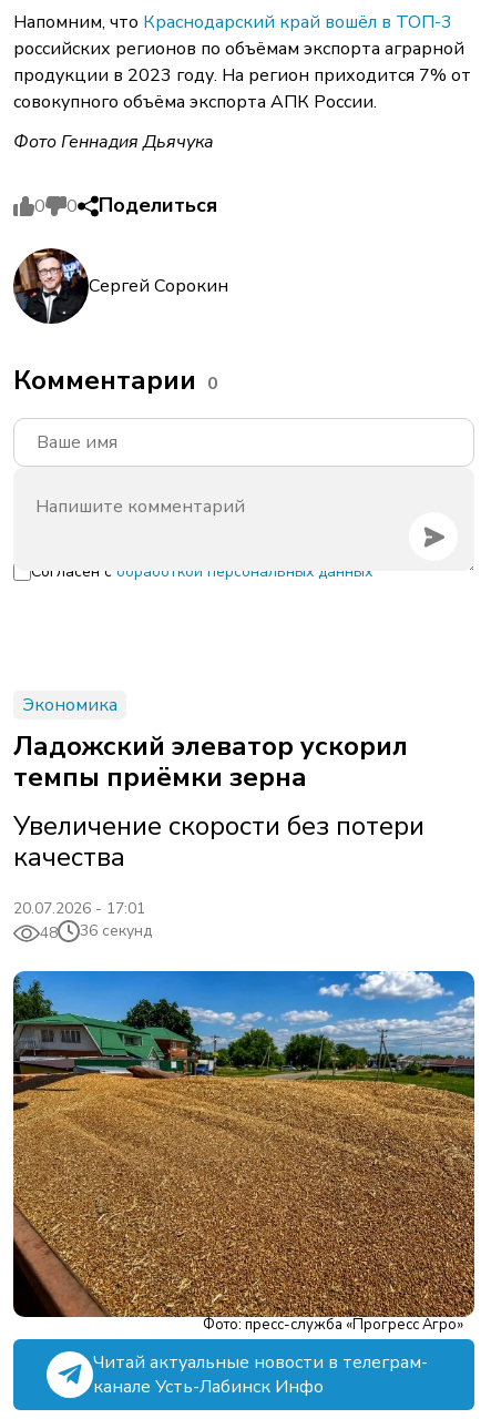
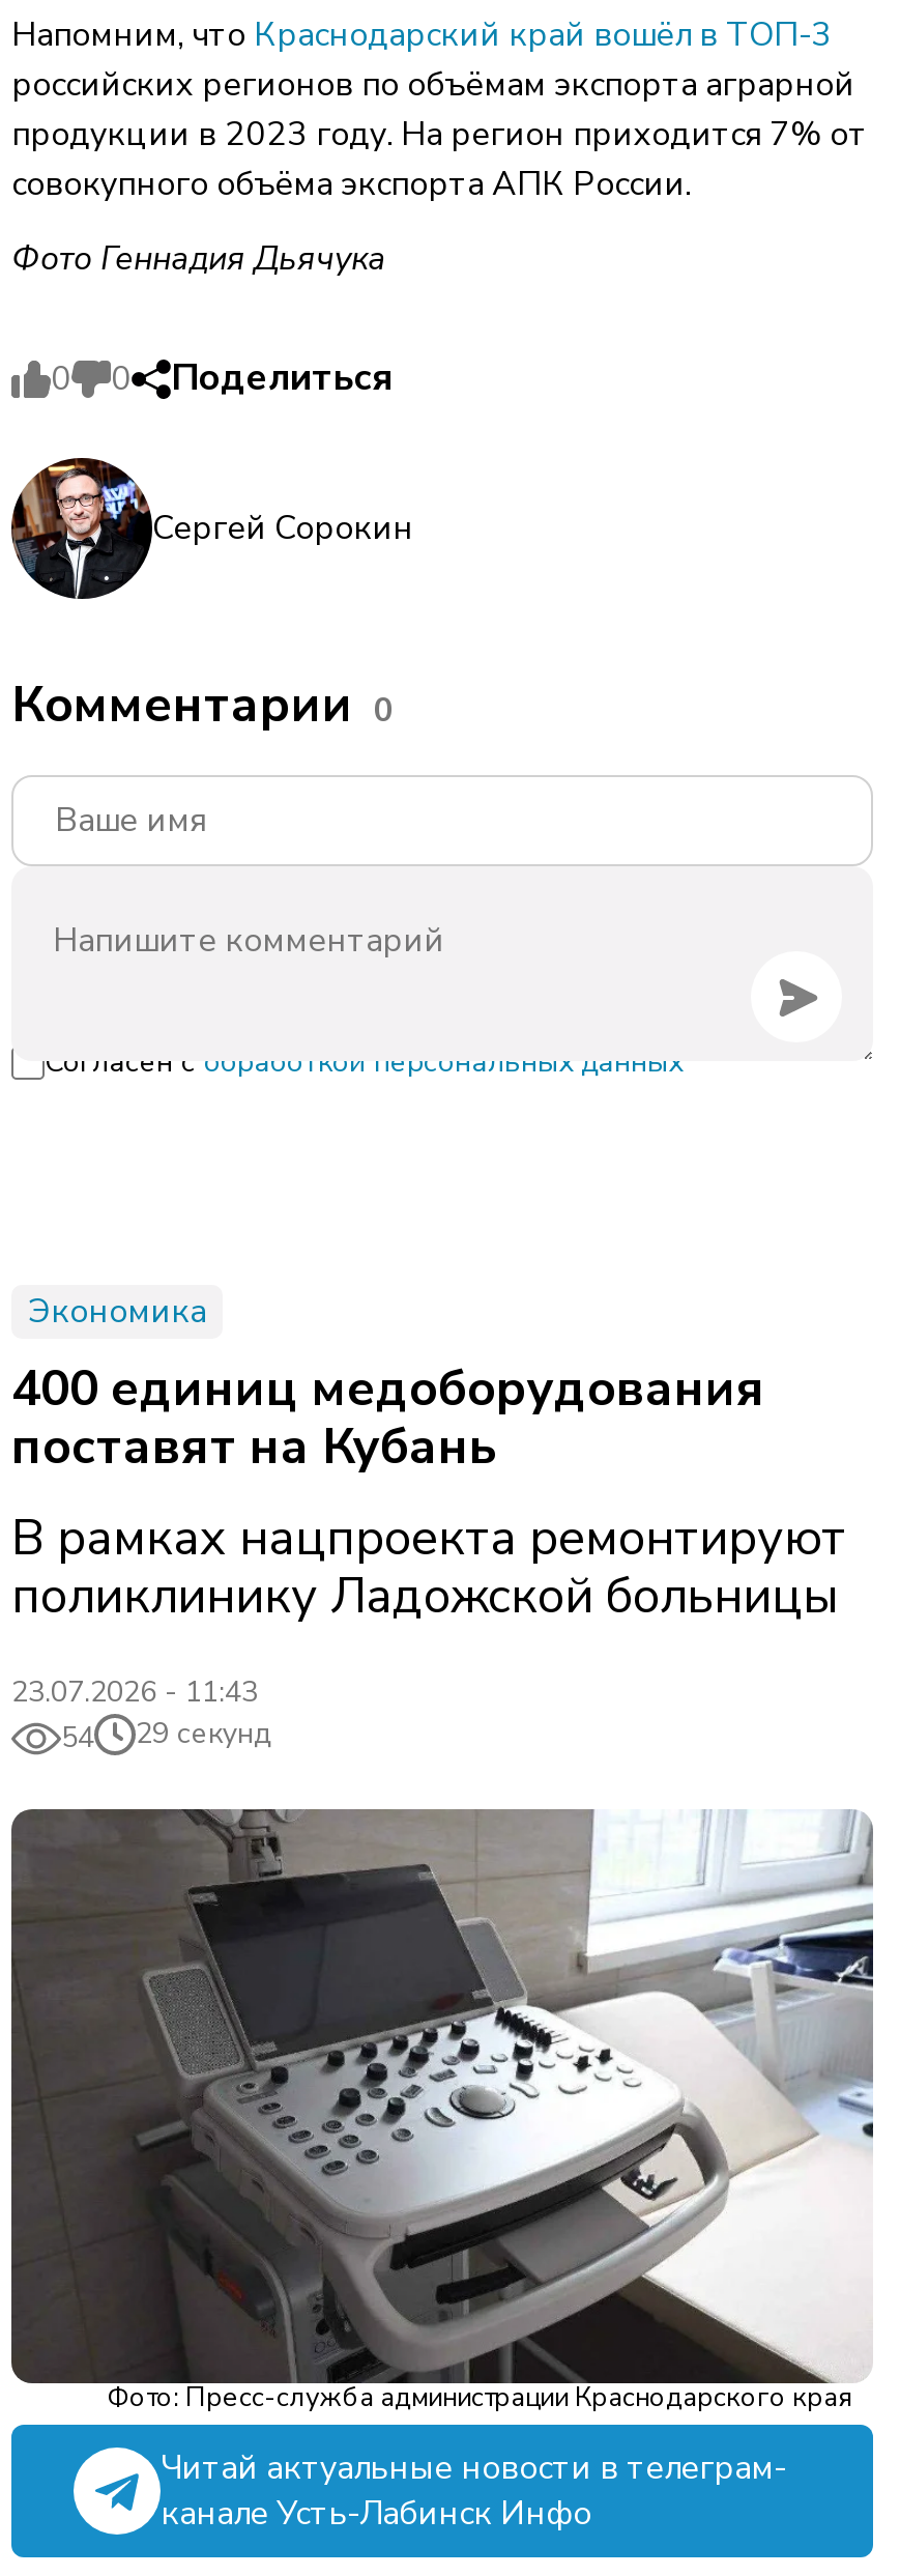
[13,728,424,875] Ладожский элеватор ускорил | темпы приёмки зерна | Увеличение скорости без потери | качества -> [11,1355,846,1629] 400 единиц медоборудования | поставят на Кубань | В рамках нацпроекта ремонтируют | поликлинику Ладожской больницы
[13,898,152,943] 20.07.2026 - 17:01 | 48 | 36 секунд -> [11,1672,270,1757] 23.07.2026 - 11:43 | 54 | 29 секунд
[12,970,475,1335] [image] | Фото: пресс-служба «Прогресс Агро» -> [9,1807,875,2417] [image] | Фото: Пресс-служба администрации Краснодарского края

